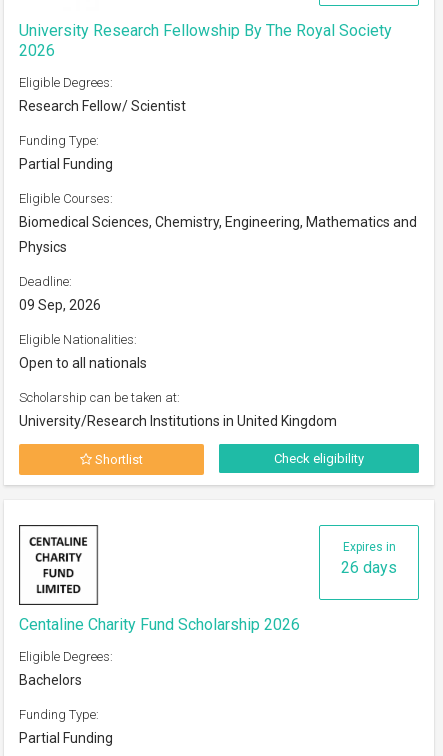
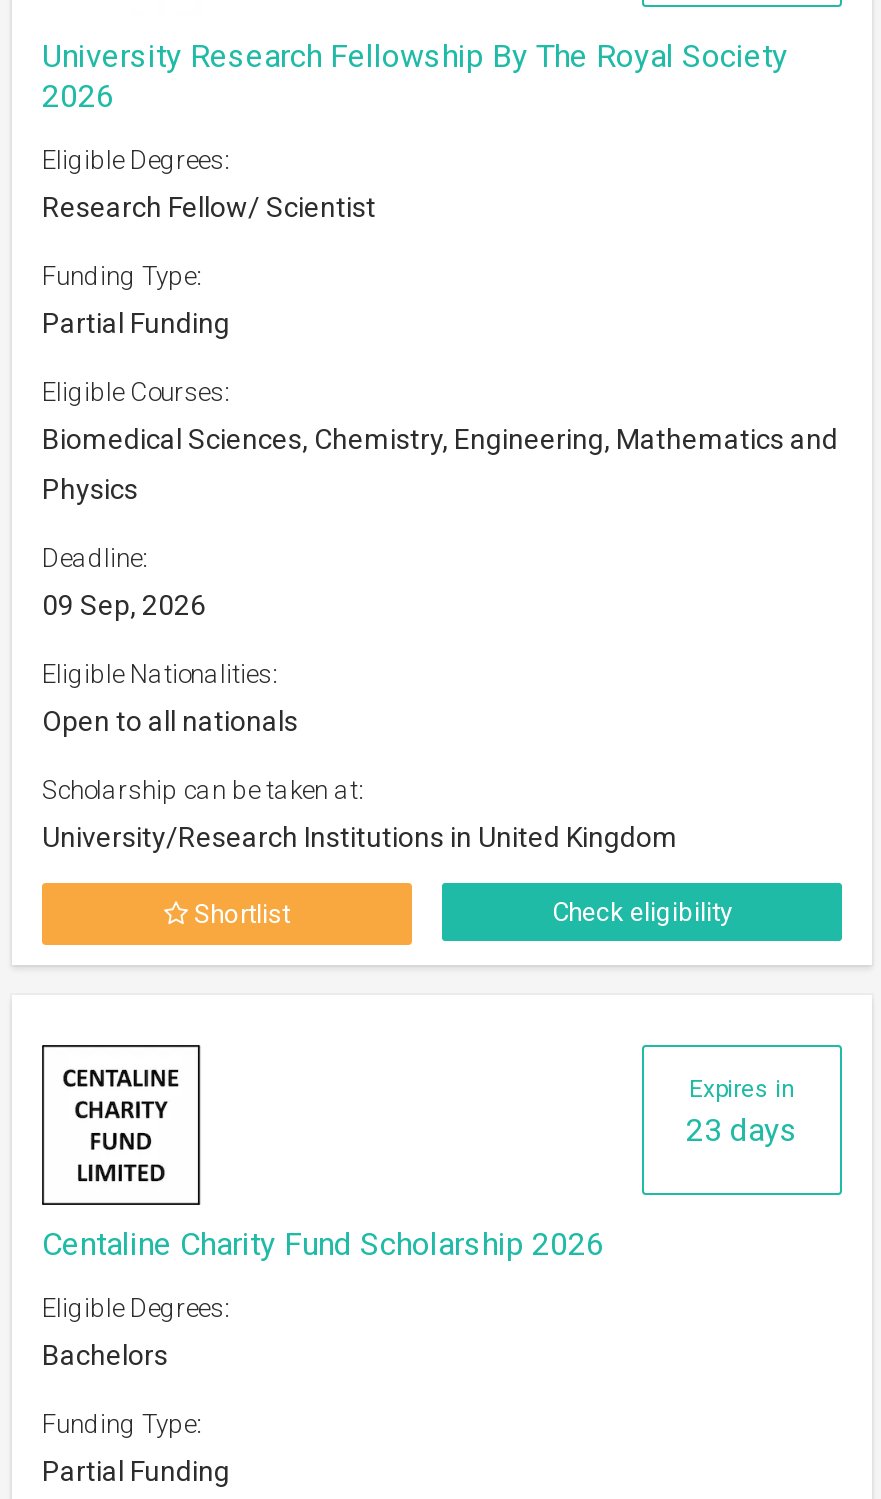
[341,558,397,577] 26 days -> [686,1111,798,1149] 23 days

